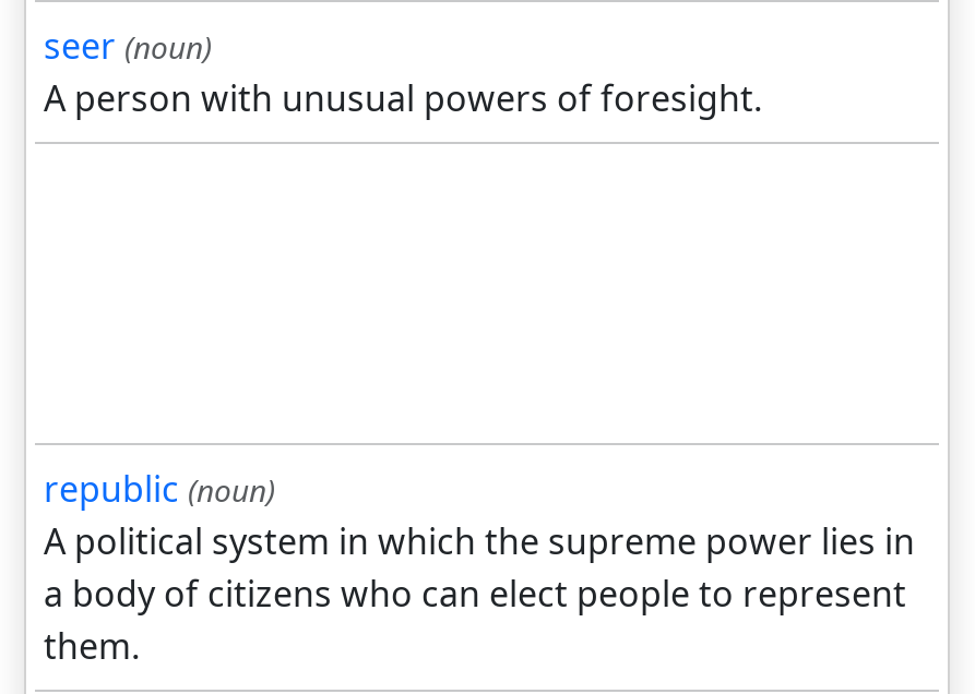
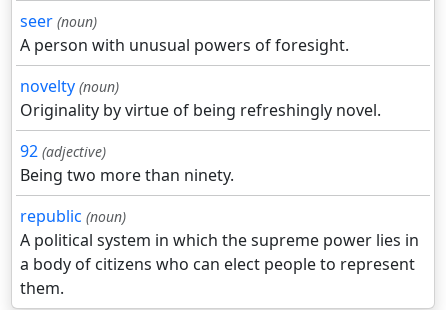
none -> [20,75,381,186] novelty (noun) | Originality by virtue of being refreshingly novel. | 92 (adjective) | Being two more than ninety.

